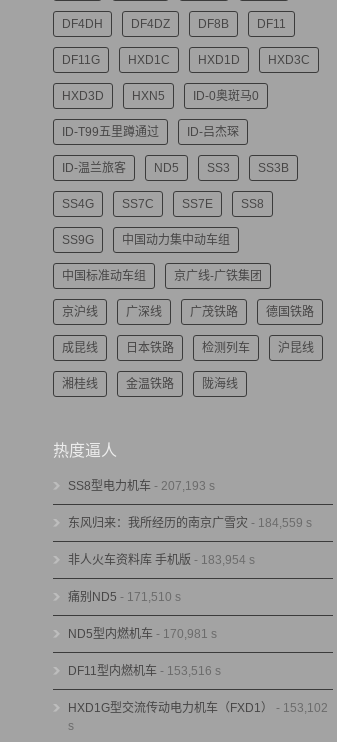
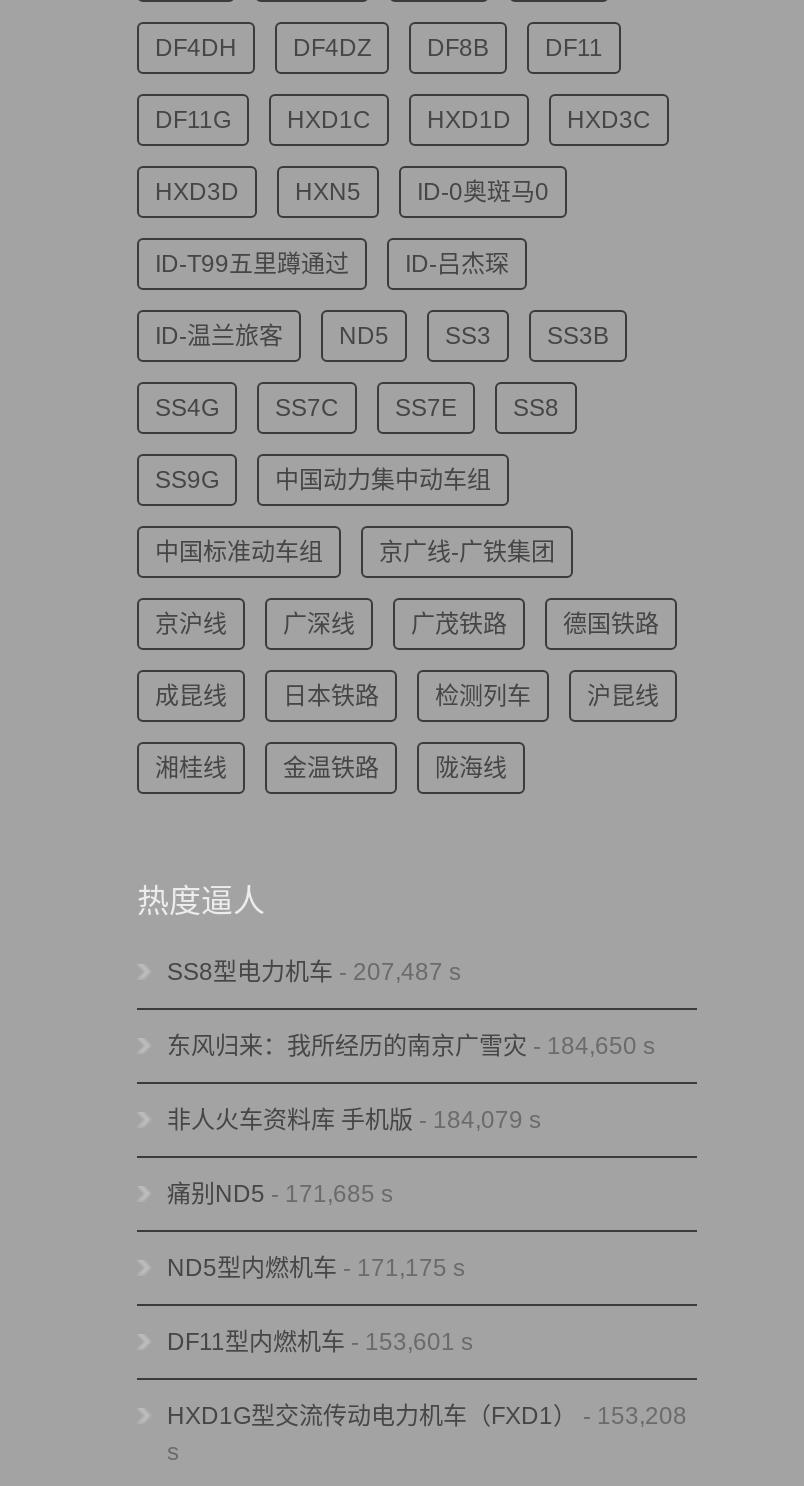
[68,479,215,493] SS8型电力机车- 207,193 s -> [167,957,461,985] SS8型电力机车- 207,487 s
[68,516,312,530] 东风归来：我所经历的南京广雪灾- 184,559 s -> [167,1031,655,1059] 东风归来：我所经历的南京广雪灾- 184,650 s
[68,553,255,567] 非人火车资料库 手机版- 183,954 s -> [167,1105,541,1133] 非人火车资料库 手机版- 184,079 s
[68,590,181,604] 痛别ND5 - 171,510 s -> [167,1179,393,1207] 痛别ND5 - 171,685 s
[68,627,217,641] ND5型内燃机车- 170,981 s -> [167,1253,465,1281] ND5型内燃机车- 171,175 s
[68,664,221,678] DF11型内燃机车- 153,516 s -> [167,1327,473,1355] DF11型内燃机车- 153,601 s
[68,701,328,715] HXD1G型交流传动电力机车（FXD1）- 153,102 -> [167,1401,687,1429] HXD1G型交流传动电力机车（FXD1）- 153,208

